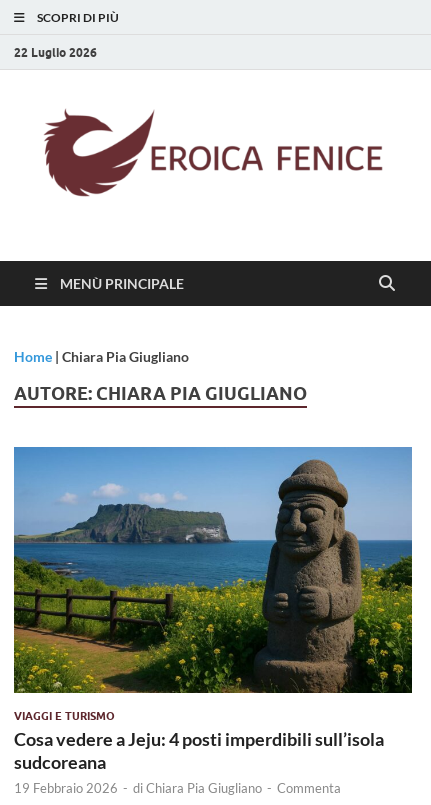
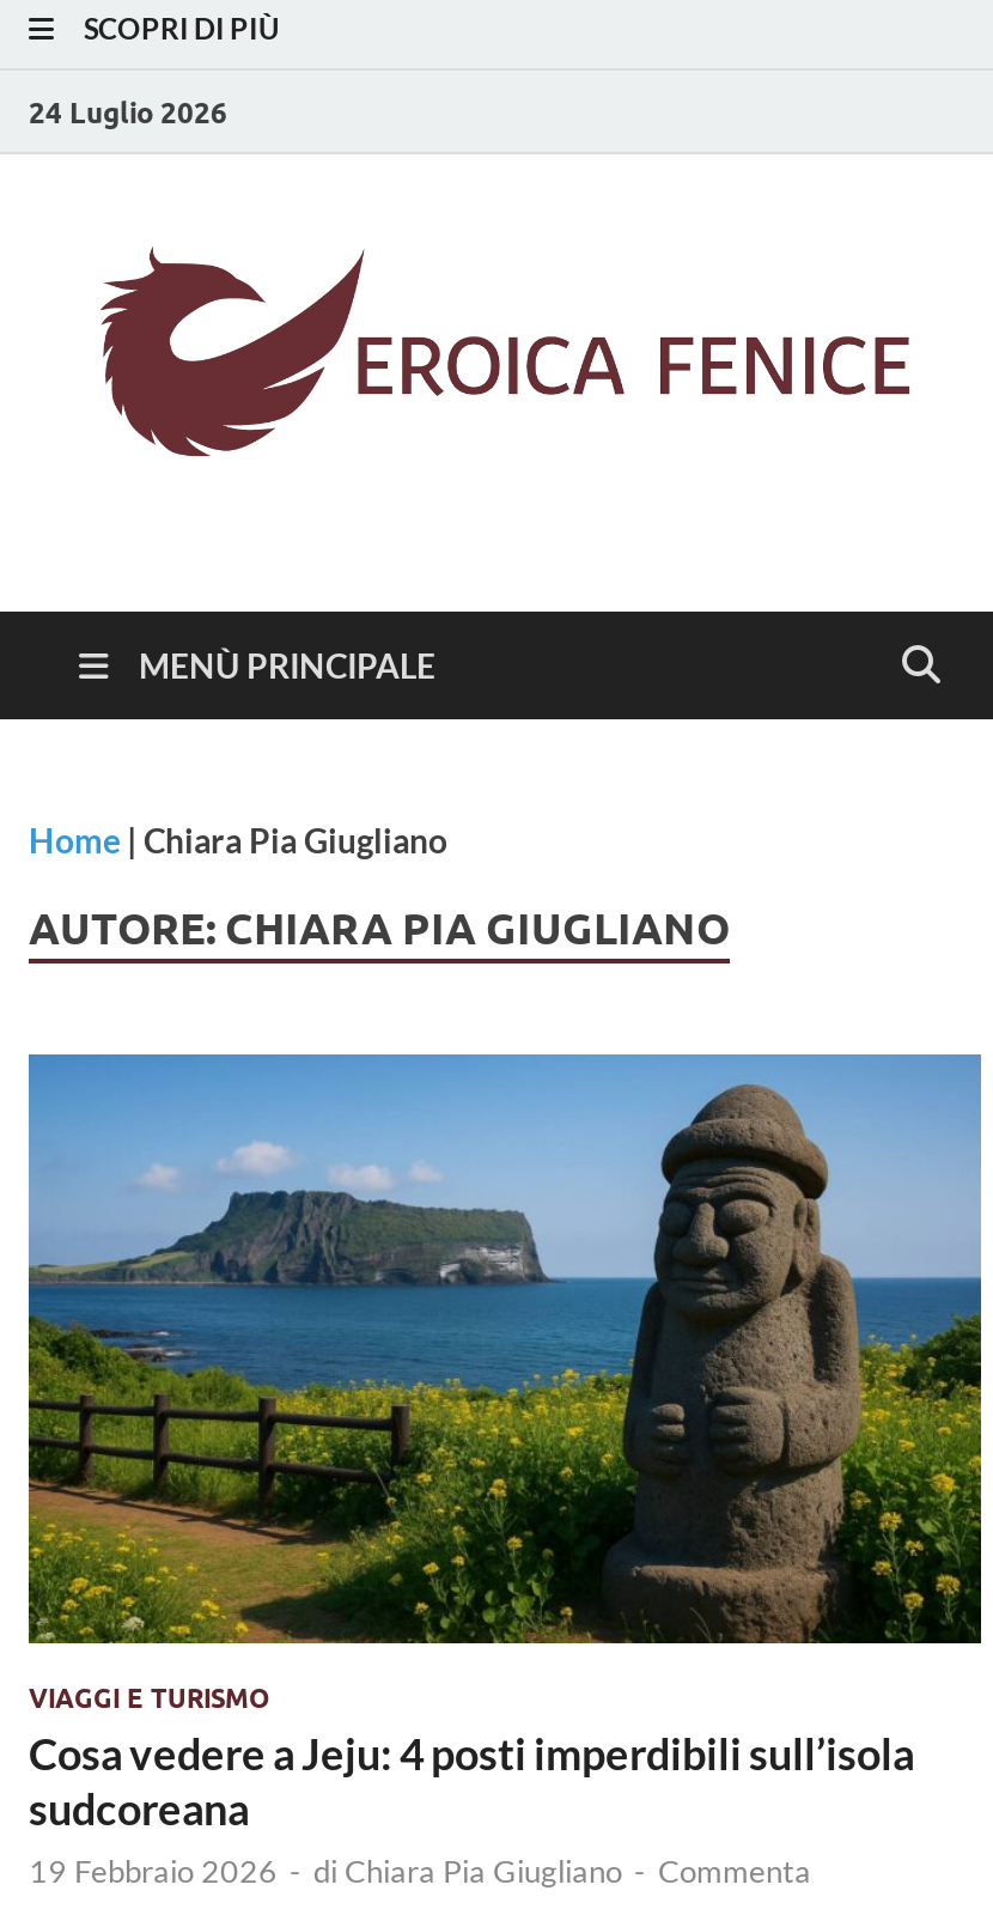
[14,44,97,59] 22 Luglio 2026 -> [29,93,227,129] 24 Luglio 2026

